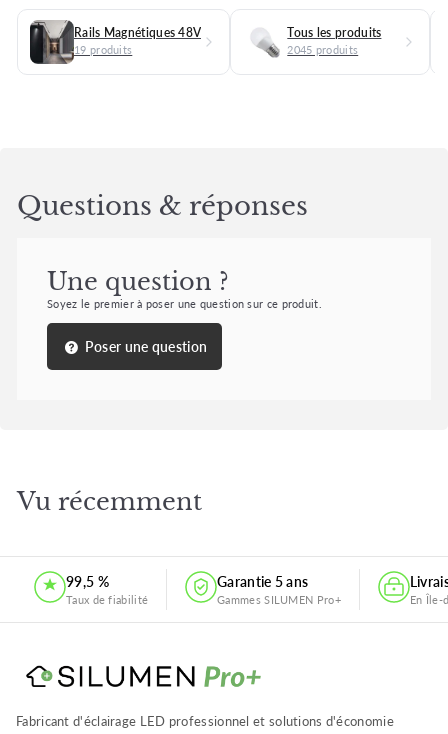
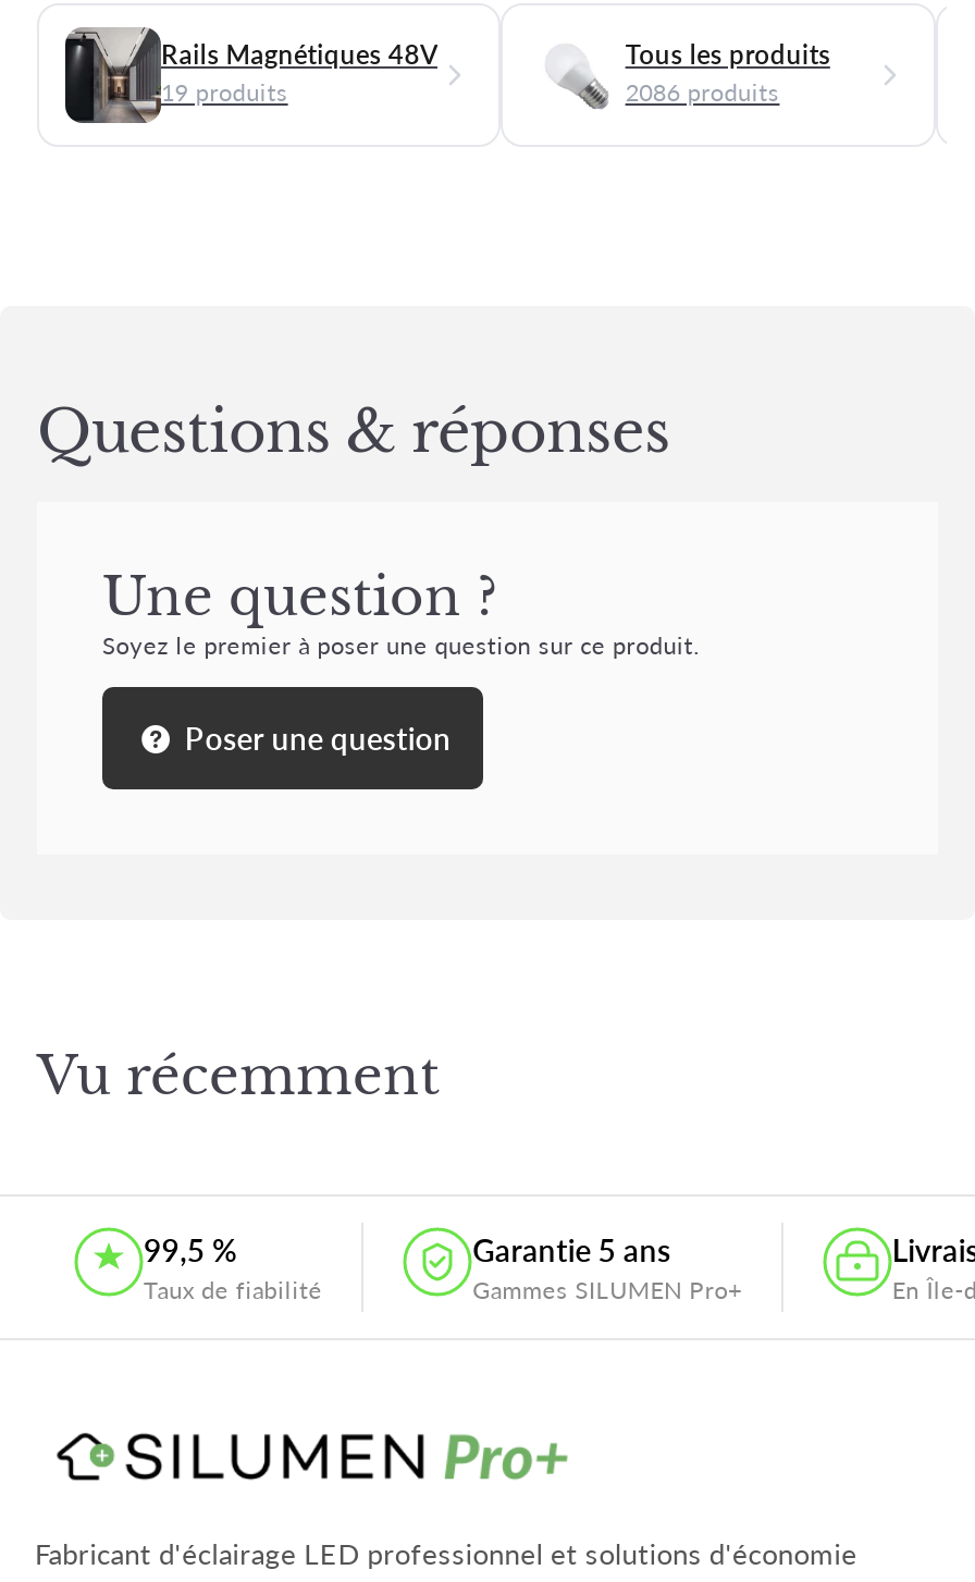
[287,43,358,56] 2045 produits -> [625,78,780,106] 2086 produits

